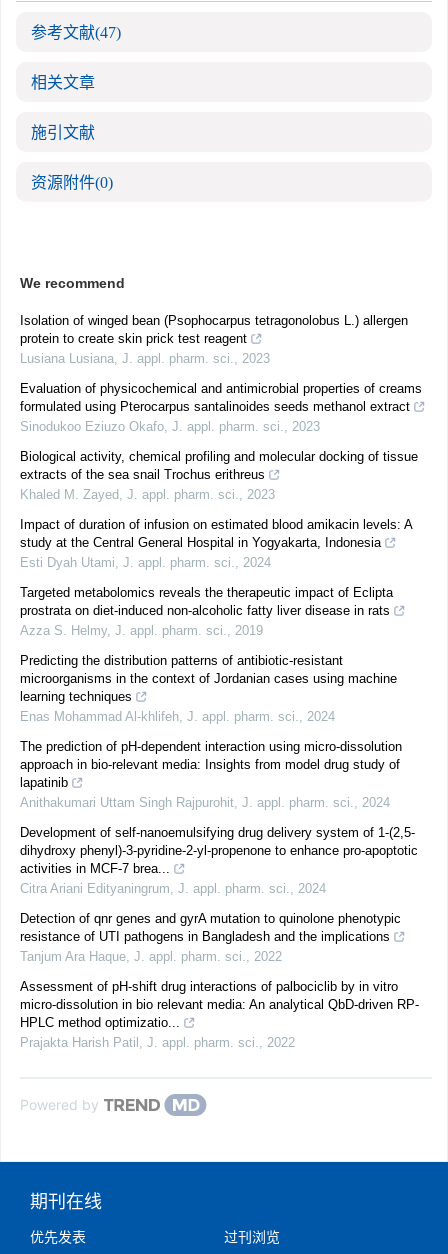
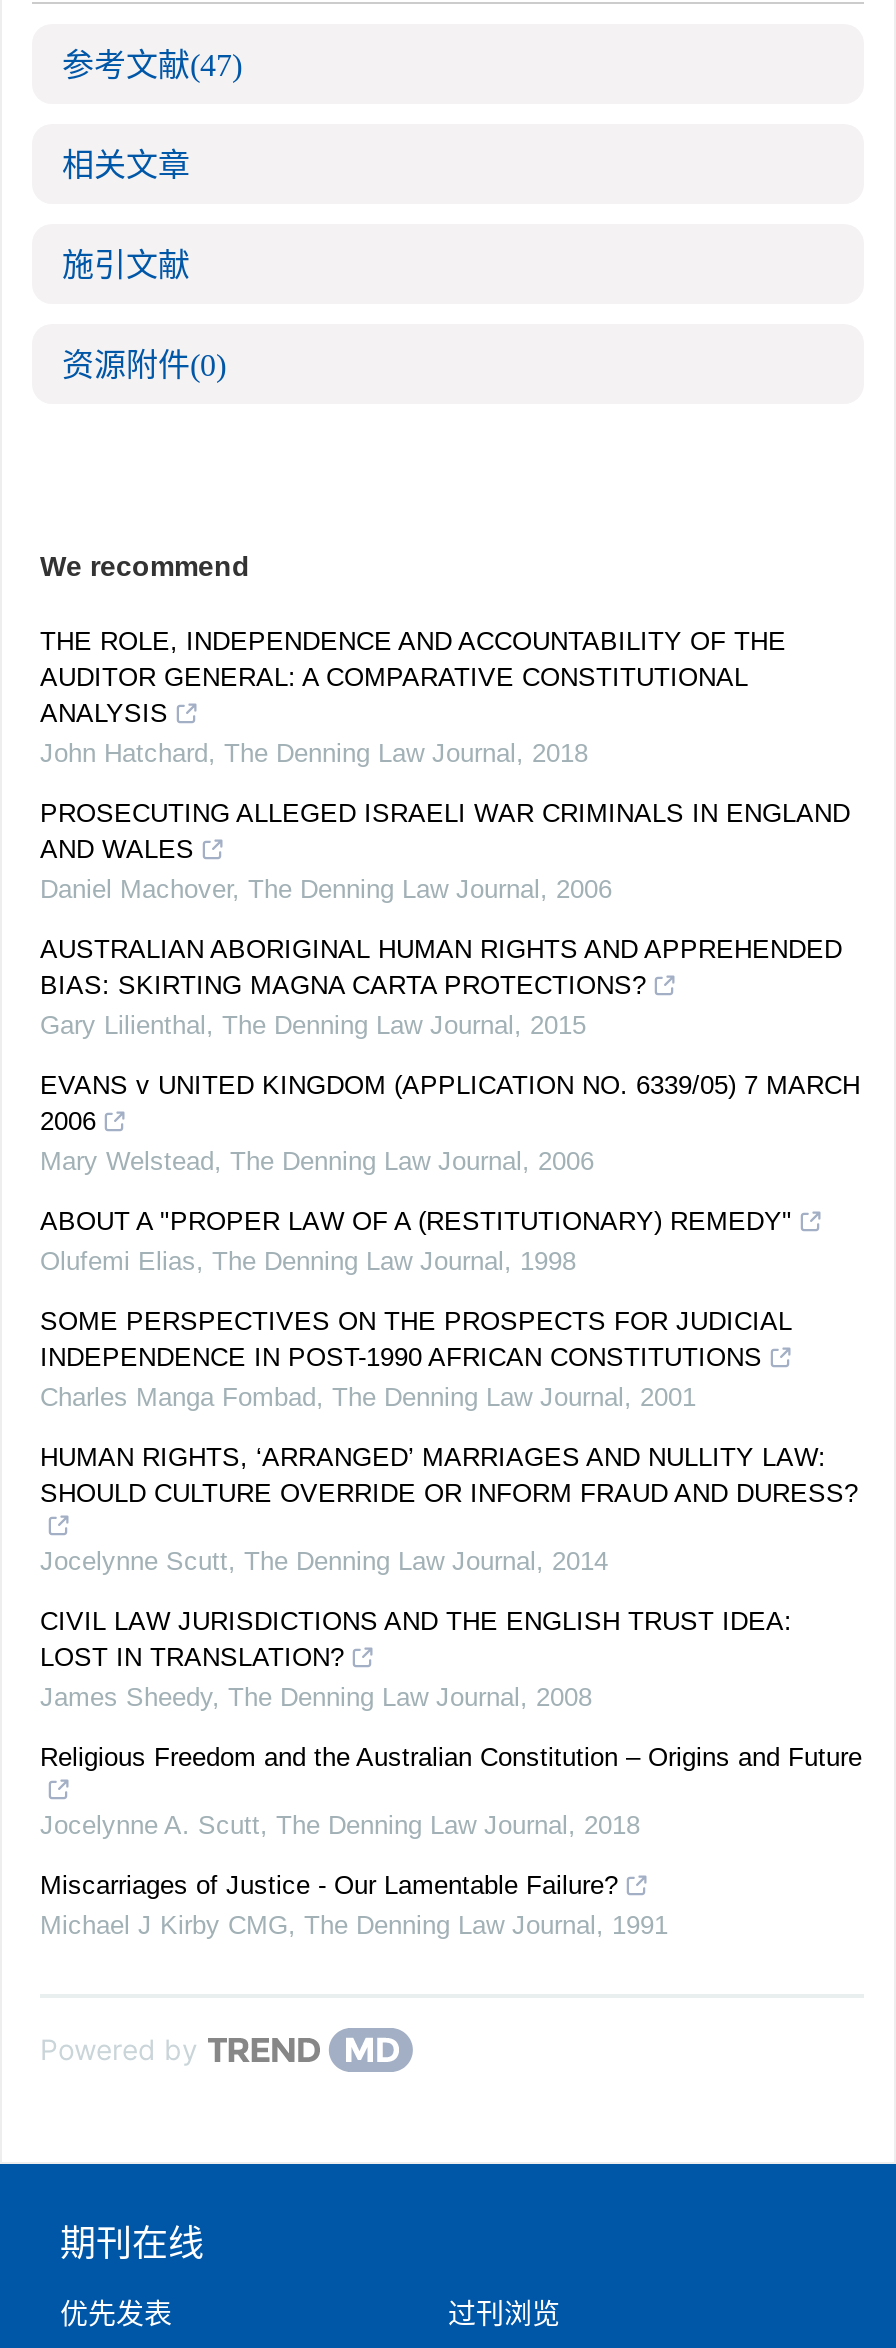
[20,313,422,1050] Isolation of winged bean (Psophocarpus tetragonolobus L.) allergen | protein to create skin prick test reagent | Lusiana Lusiana, J. appl. pharm. sci., 2023 | Evaluation of physicochemical and antimicrobial properties of creams | formulated using Pterocarpus santalinoides seeds methanol extract | Sinodukoo Eziuzo Okafo, J. appl. pharm. sci., 2023 | Biological activity, chemical profiling and molecular docking of tissue | extracts of the sea snail Trochus erithreus | Khaled M. Zayed, J. appl. pharm. sci., 2023 | Impact of duration of infusion on estimated blood amikacin levels: A | study at the Central General Hospital in Yogyakarta, Indonesia | Esti Dyah Utami, J. appl. pharm. sci., 2024 | Targeted metabolomics reveals the therapeutic impact of Eclipta | prostrata on diet-induced non-alcoholic fatty liver disease in rats | Azza S. Helmy, J. appl. pharm. sci., 2019 | Predicting the distribution patterns of antibiotic-resistant | microorganisms in the context of Jordanian cases using machine | learning techniques | Enas Mohammad Al-khlifeh, J. appl. pharm. sci., 2024 | The prediction of pH-dependent interaction using micro-dissolution | approach in bio-relevant media: Insights from model drug study of | lapatinib | Anithakumari Uttam Singh Rajpurohit, J. appl. pharm. sci., 2024 | Development of self-nanoemulsifying drug delivery system of 1-(2,5- | dihydroxy phenyl)-3-pyridine-2-yl-propenone to enhance pro-apoptotic | activities in MCF-7 brea... | Citra Ariani Edityaningrum, J. appl. pharm. sci., 2024 | Detection of qnr genes and gyrA mutation to quinolone phenotypic | resistance of UTI pathogens in Bangladesh and the implications | Tanjum Ara Haque, J. appl. pharm. sci., 2022 | Assessment of pH-shift drug interactions of palbociclib by in vitro | micro-dissolution in bio relevant media: An analytical QbD-driven RP- | HPLC method optimizatio... | Prajakta Harish Patil, J. appl. pharm. sci., 2022 -> [40,626,862,1940] THE ROLE, INDEPENDENCE AND ACCOUNTABILITY OF THE | AUDITOR GENERAL: A COMPARATIVE CONSTITUTIONAL | ANALYSIS | John Hatchard, The Denning Law Journal, 2018 | PROSECUTING ALLEGED ISRAELI WAR CRIMINALS IN ENGLAND | AND WALES | Daniel Machover, The Denning Law Journal, 2006 | AUSTRALIAN ABORIGINAL HUMAN RIGHTS AND APPREHENDED | BIAS: SKIRTING MAGNA CARTA PROTECTIONS? | Gary Lilienthal, The Denning Law Journal, 2015 | EVANS v UNITED KINGDOM (APPLICATION NO. 6339/05) 7 MARCH | 2006 | Mary Welstead, The Denning Law Journal, 2006 | ABOUT A "PROPER LAW OF A (RESTITUTIONARY) REMEDY" | Olufemi Elias, The Denning Law Journal, 1998 | SOME PERSPECTIVES ON THE PROSPECTS FOR JUDICIAL | INDEPENDENCE IN POST-1990 AFRICAN CONSTITUTIONS | Charles Manga Fombad, The Denning Law Journal, 2001 | HUMAN RIGHTS, ‘ARRANGED’ MARRIAGES AND NULLITY LAW: | SHOULD CULTURE OVERRIDE OR INFORM FRAUD AND DURESS? | Jocelynne Scutt, The Denning Law Journal, 2014 | CIVIL LAW JURISDICTIONS AND THE ENGLISH TRUST IDEA: | LOST IN TRANSLATION? | James Sheedy, The Denning Law Journal, 2008 | Religious Freedom and the Australian Constitution – Origins and Future | Jocelynne A. Scutt, The Denning Law Journal, 2018 | Miscarriages of Justice - Our Lamentable Failure? | Michael J Kirby CMG, The Denning Law Journal, 1991

